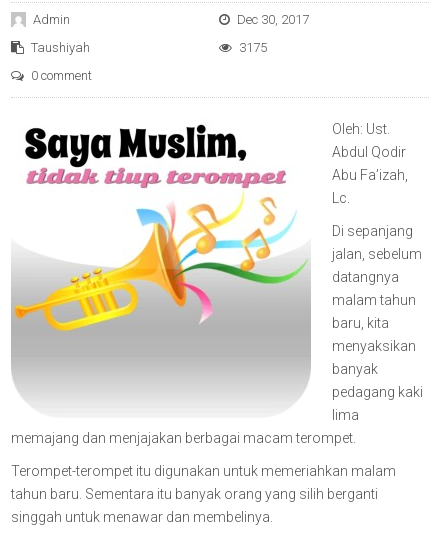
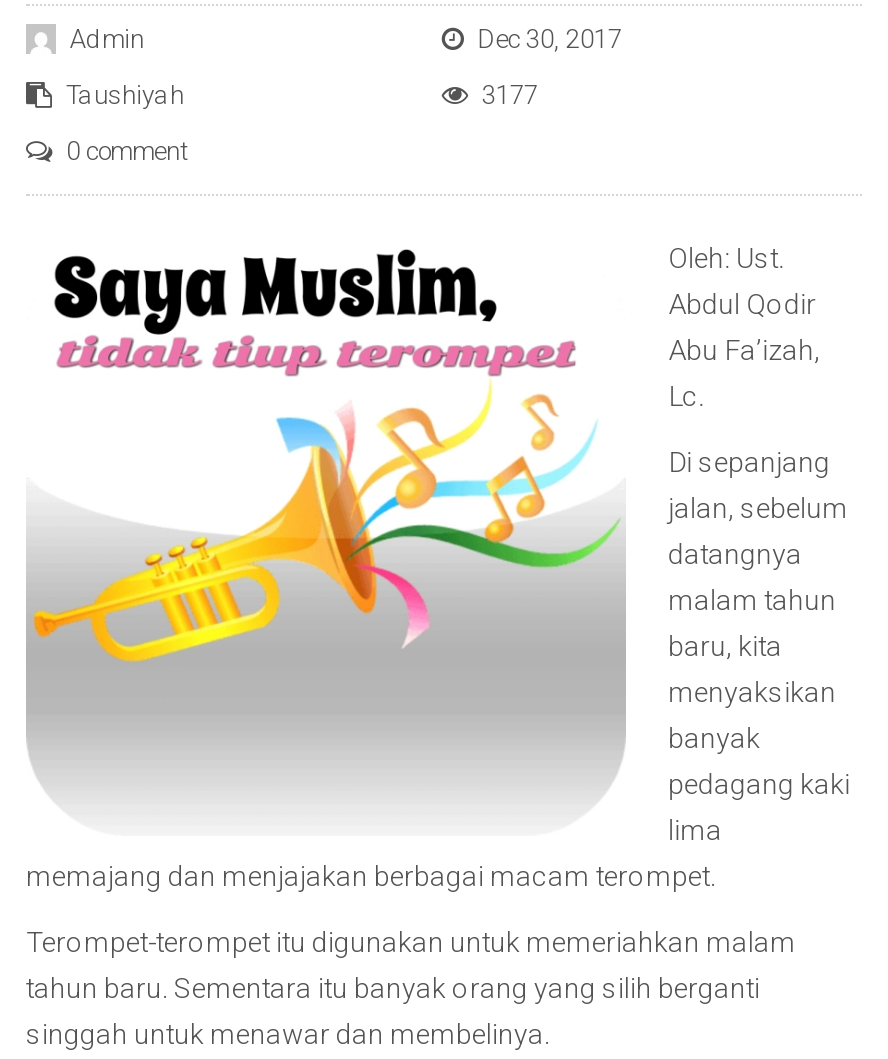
[239,40,267,55] 3175 -> [482,80,538,110] 3177

